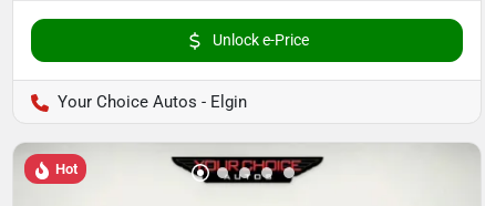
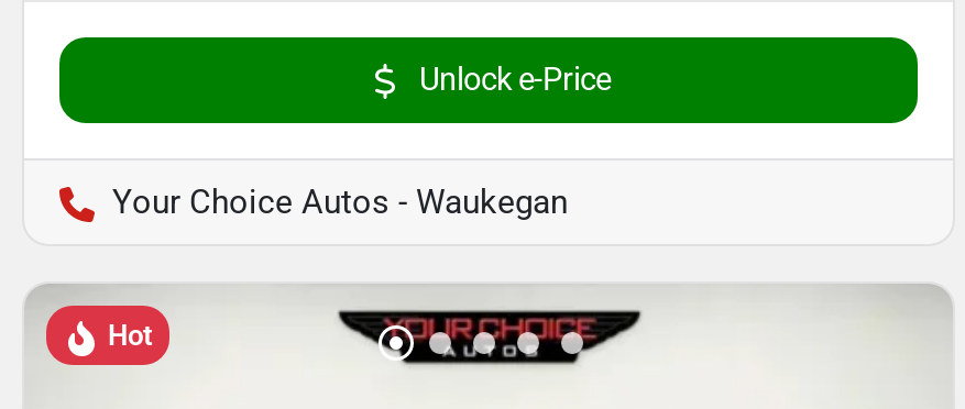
[58,92,247,112] Your Choice Autos - Elgin -> [112,183,568,223] Your Choice Autos - Waukegan

